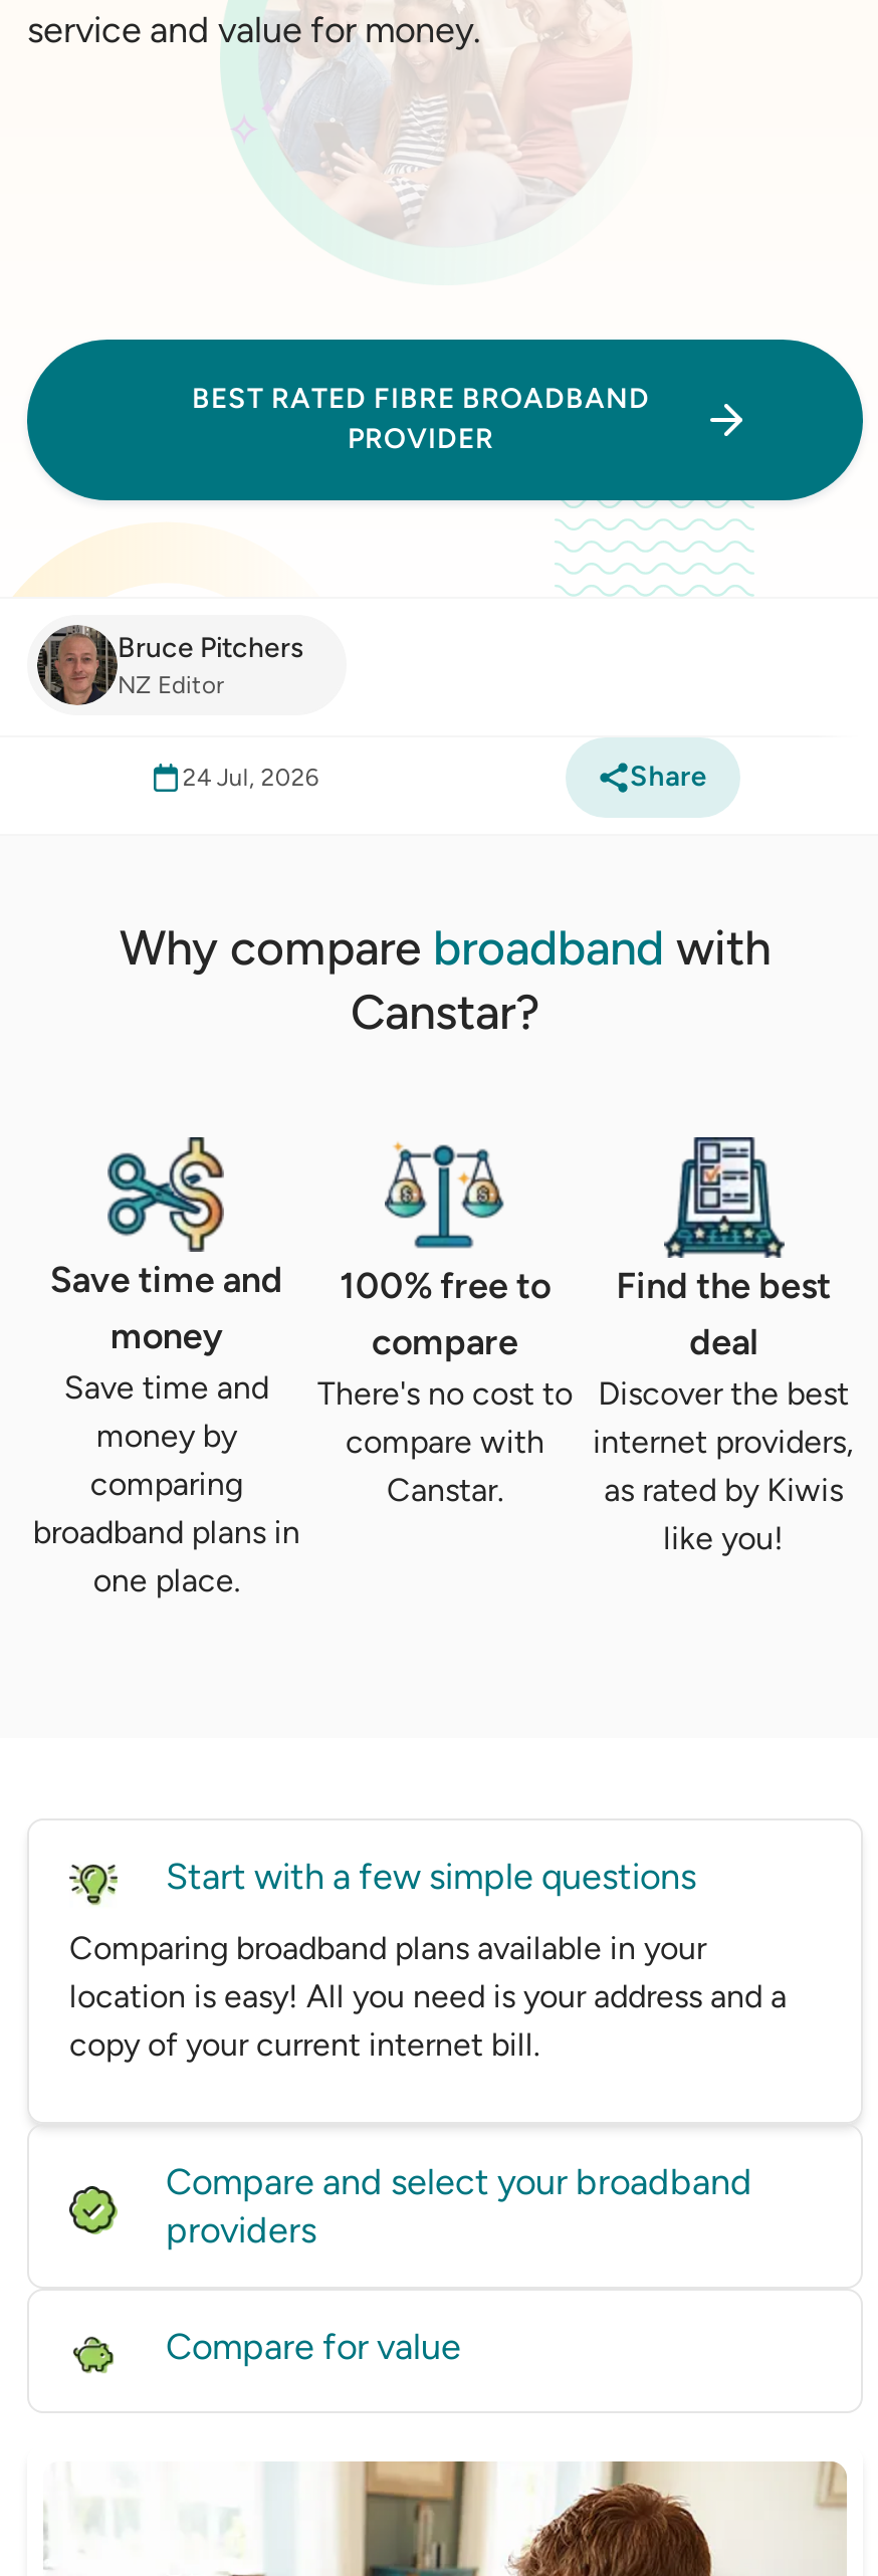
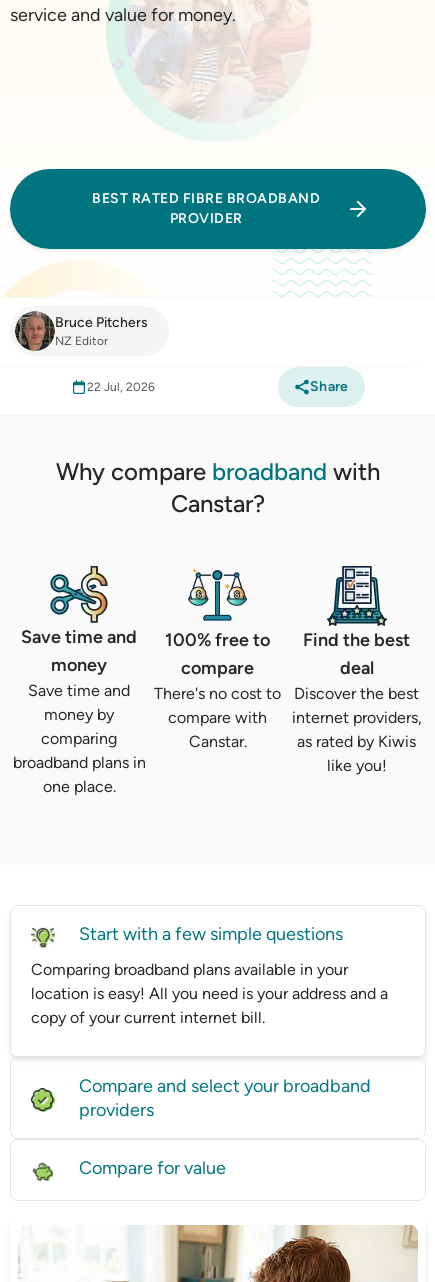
[182,764,319,792] 24 Jul, 2026 -> [87,380,155,394] 22 Jul, 2026

